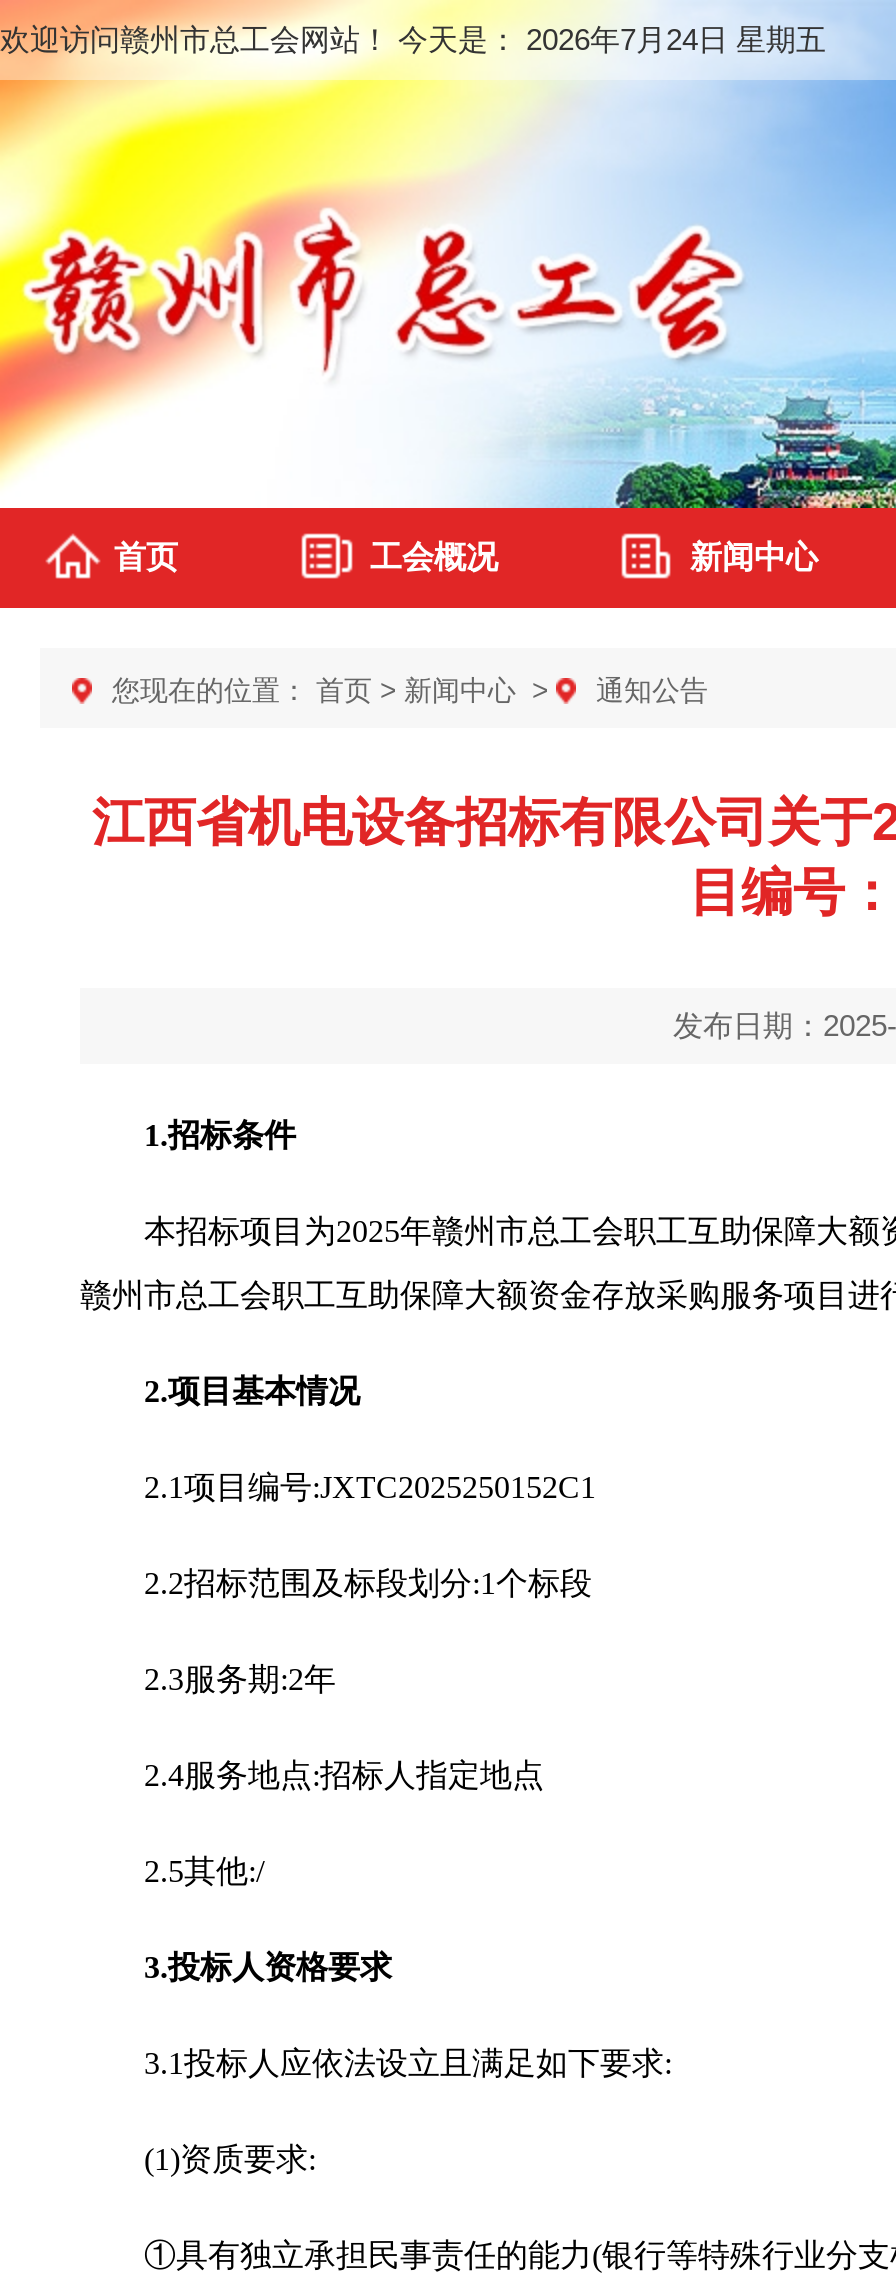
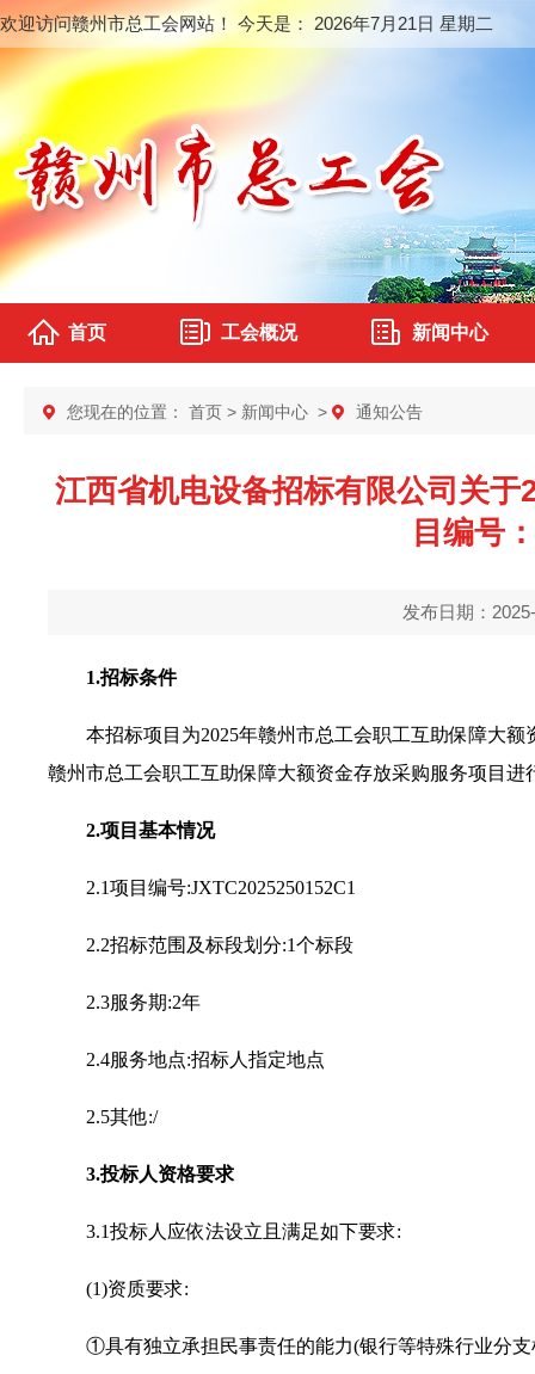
[0,22,826,56] 欢迎访问赣州市总工会网站！ 今天是：2026年7月24日 星期五 -> [0,13,493,33] 欢迎访问赣州市总工会网站！ 今天是：2026年7月21日 星期二

